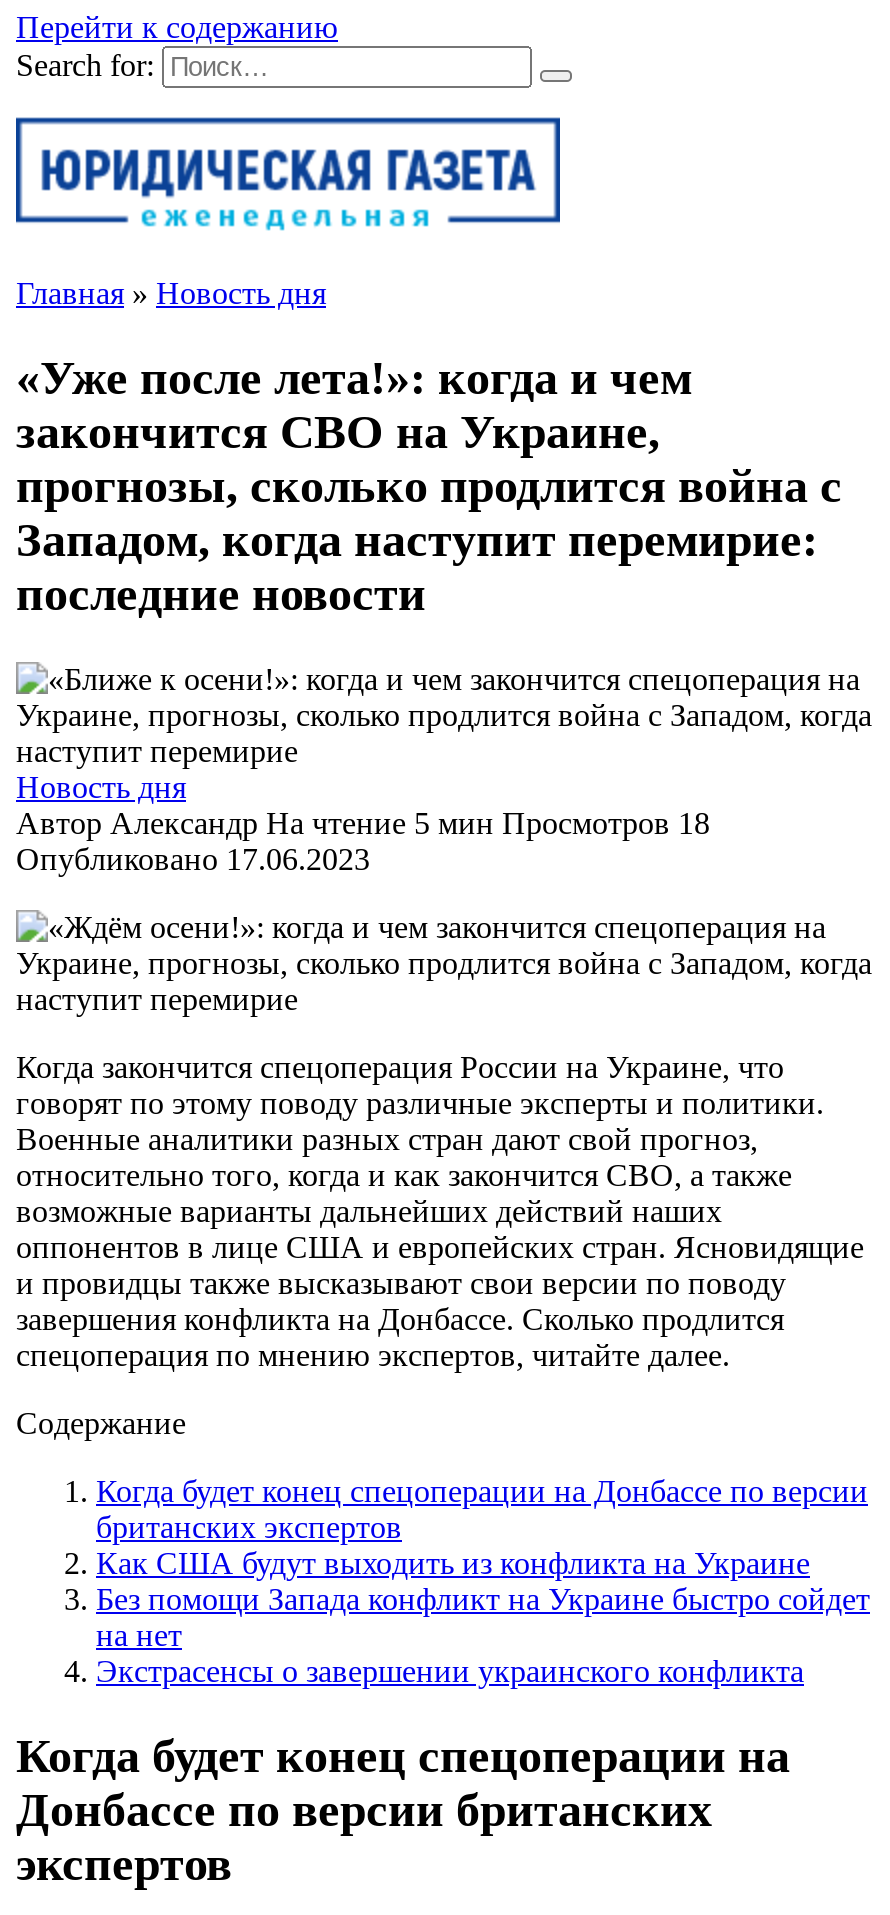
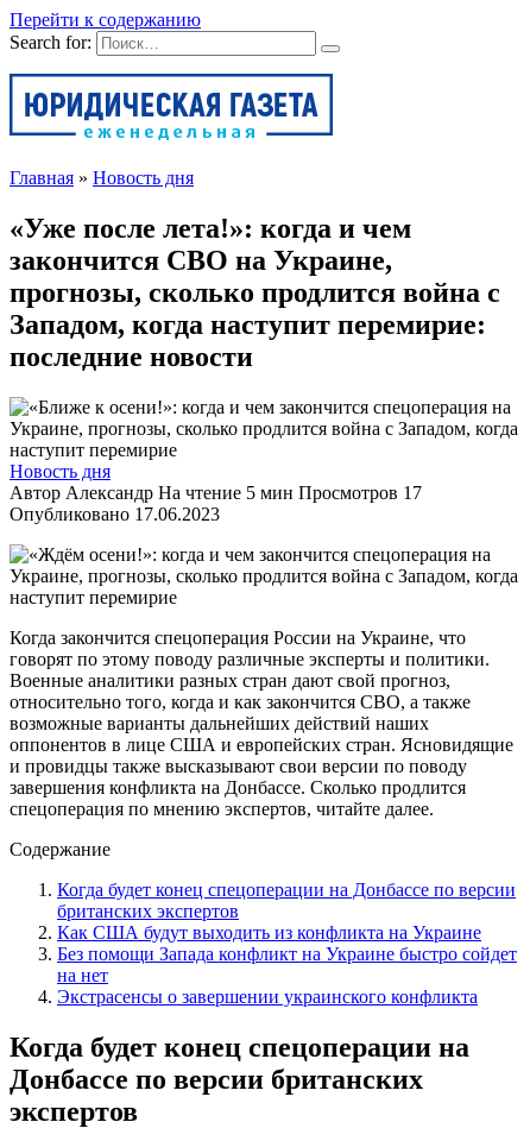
[16,806,710,840] Автор Александр На чтение 5 мин Просмотров 18 -> [10,482,422,503] Автор Александр На чтение 5 мин Просмотров 17

